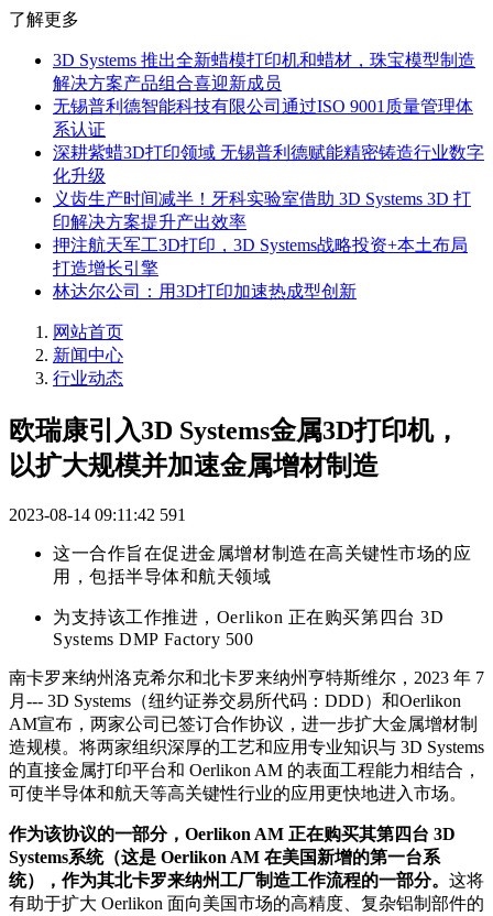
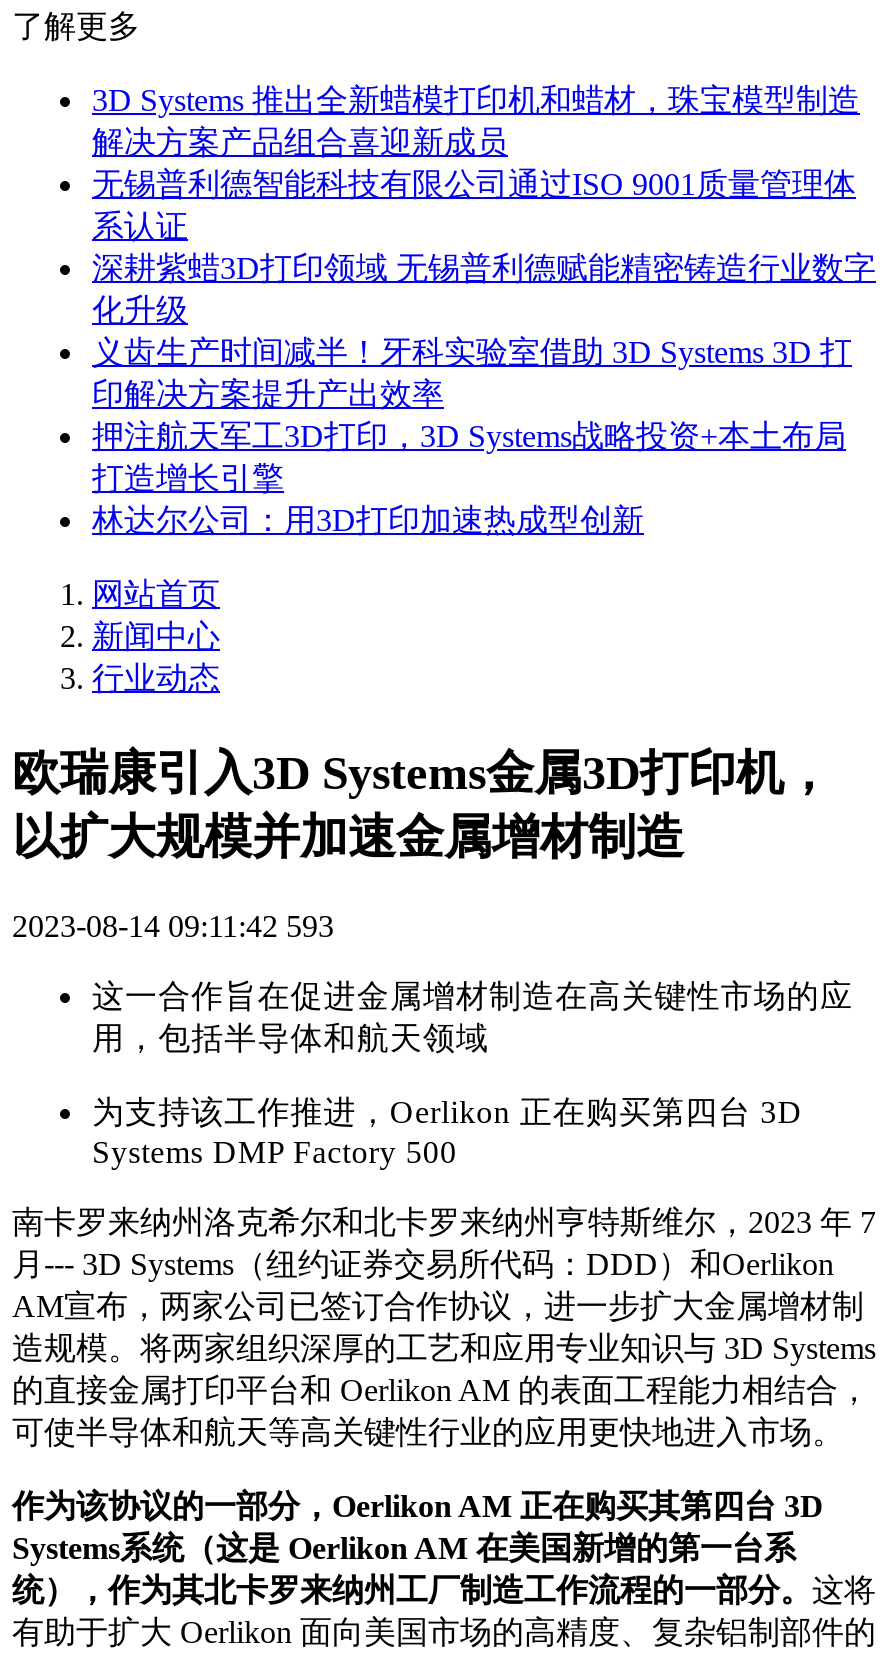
[9,506,186,524] 2023-08-14 09:11:42 591 -> [12,909,334,943] 2023-08-14 09:11:42 593

